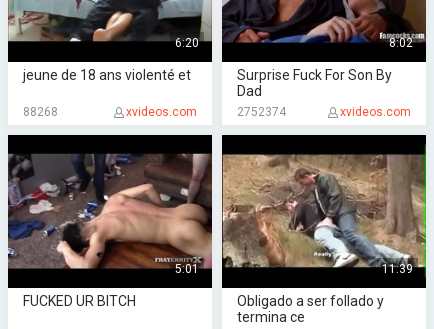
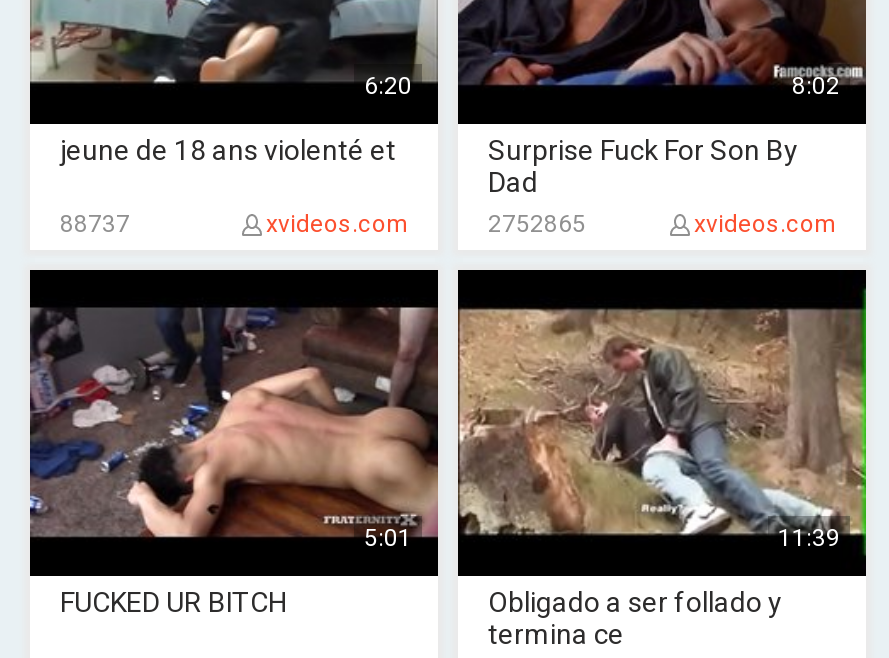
[23,105,58,119] 88268 -> [60,210,130,238] 88737
[237,105,286,119] 2752374 -> [488,210,586,238] 2752865

